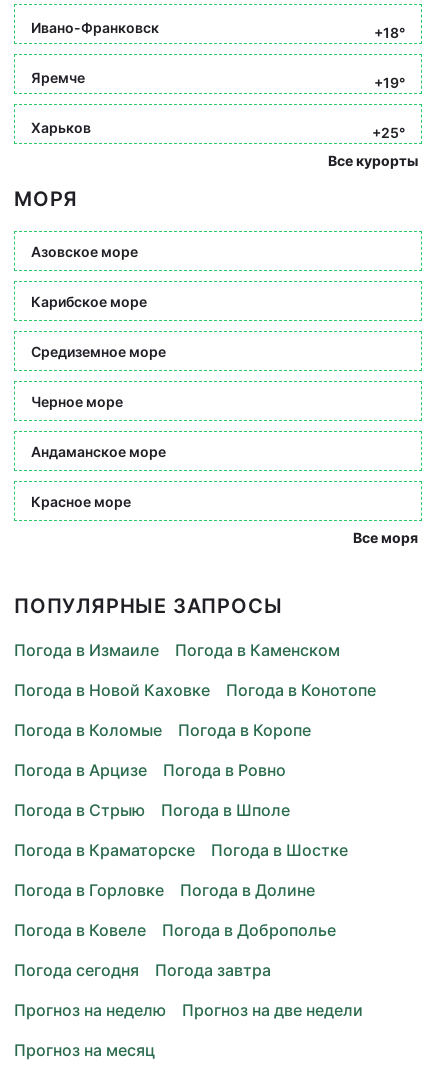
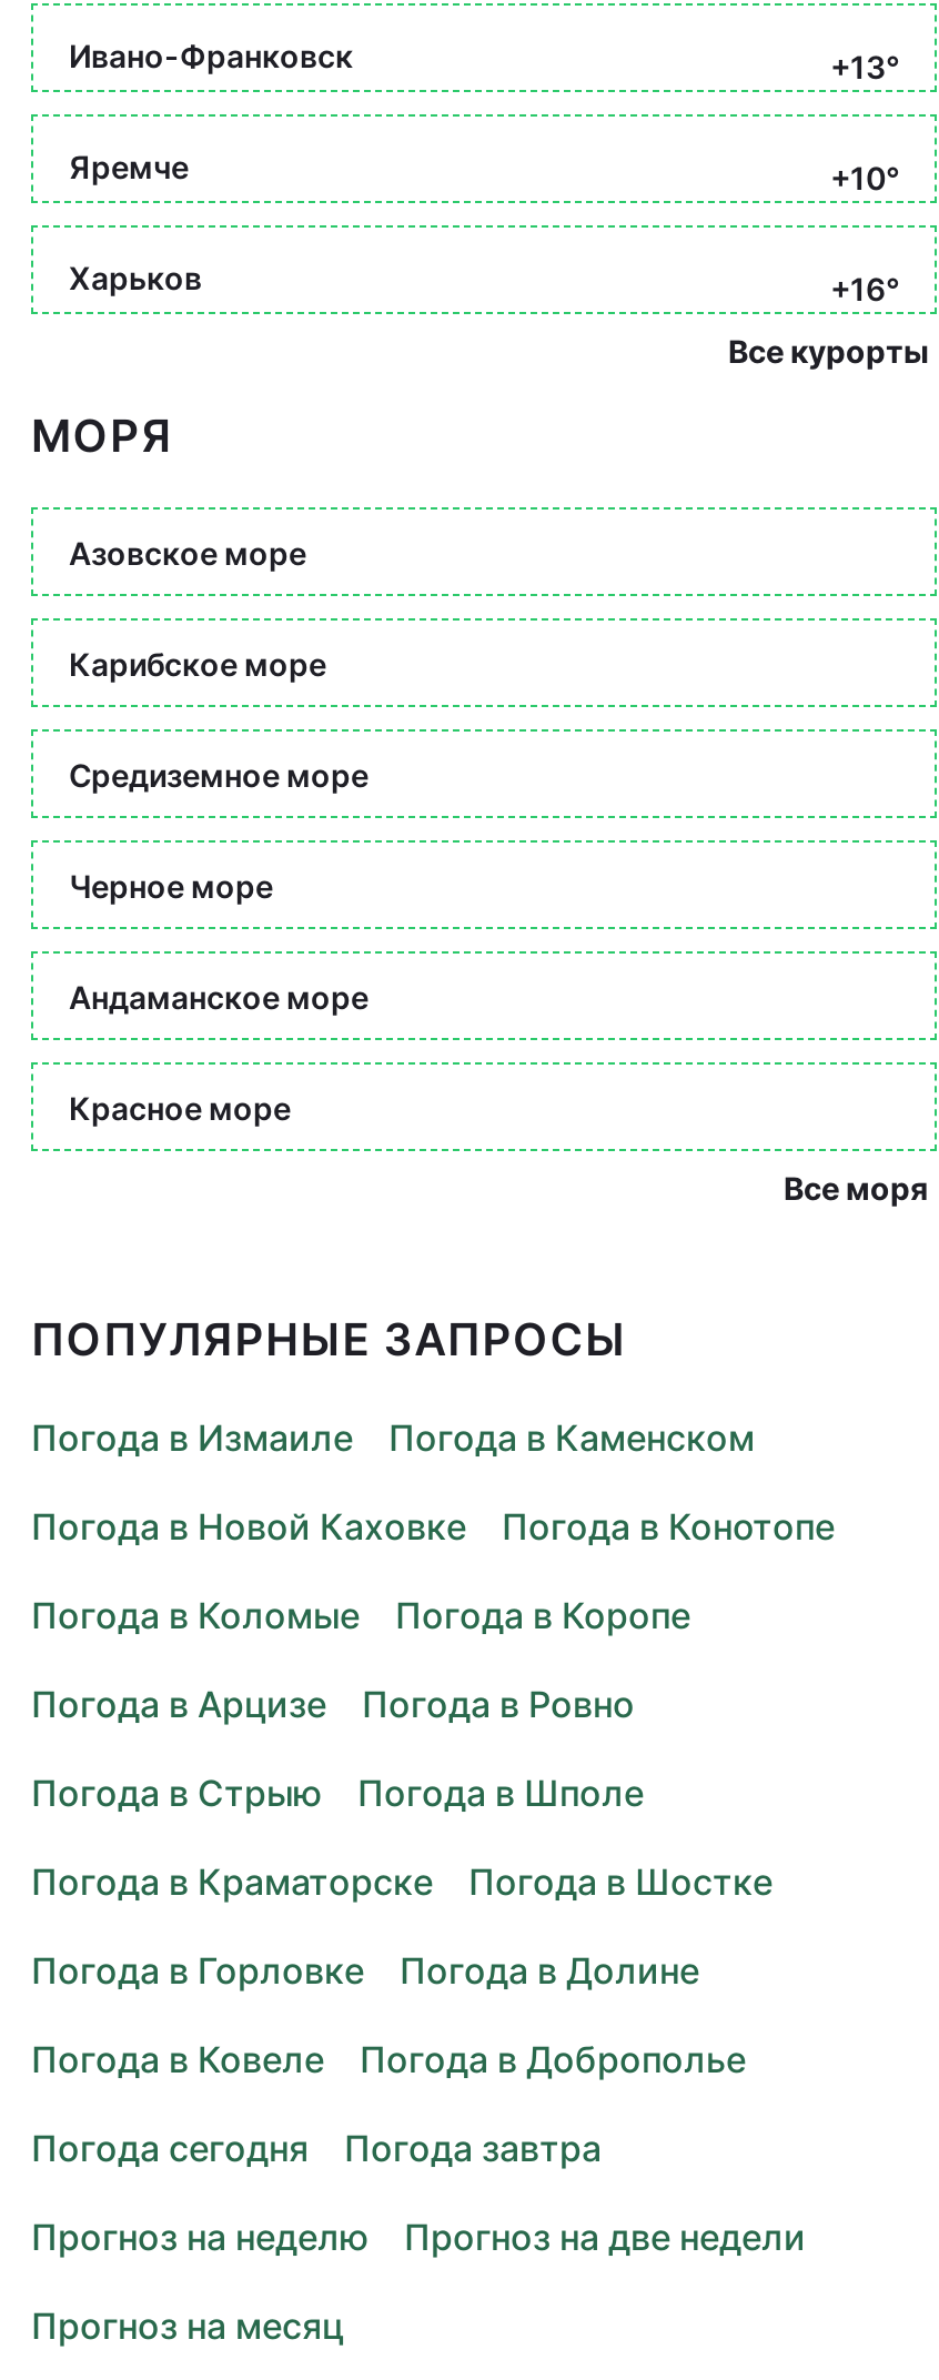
[374,24,405,41] +18° -> [830,48,899,85] +13°
[374,74,405,91] +19° -> [830,159,899,196] +10°
[372,124,405,141] +25° -> [830,270,899,307] +16°

